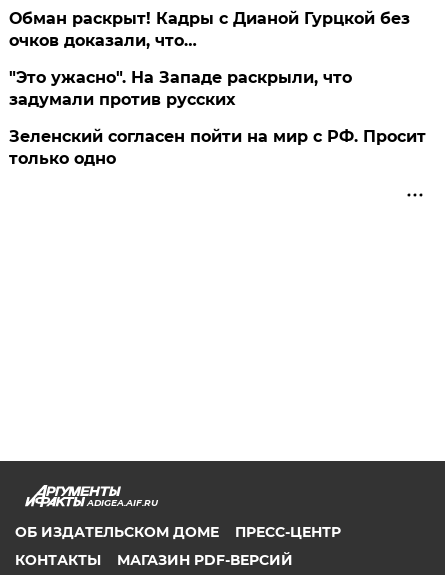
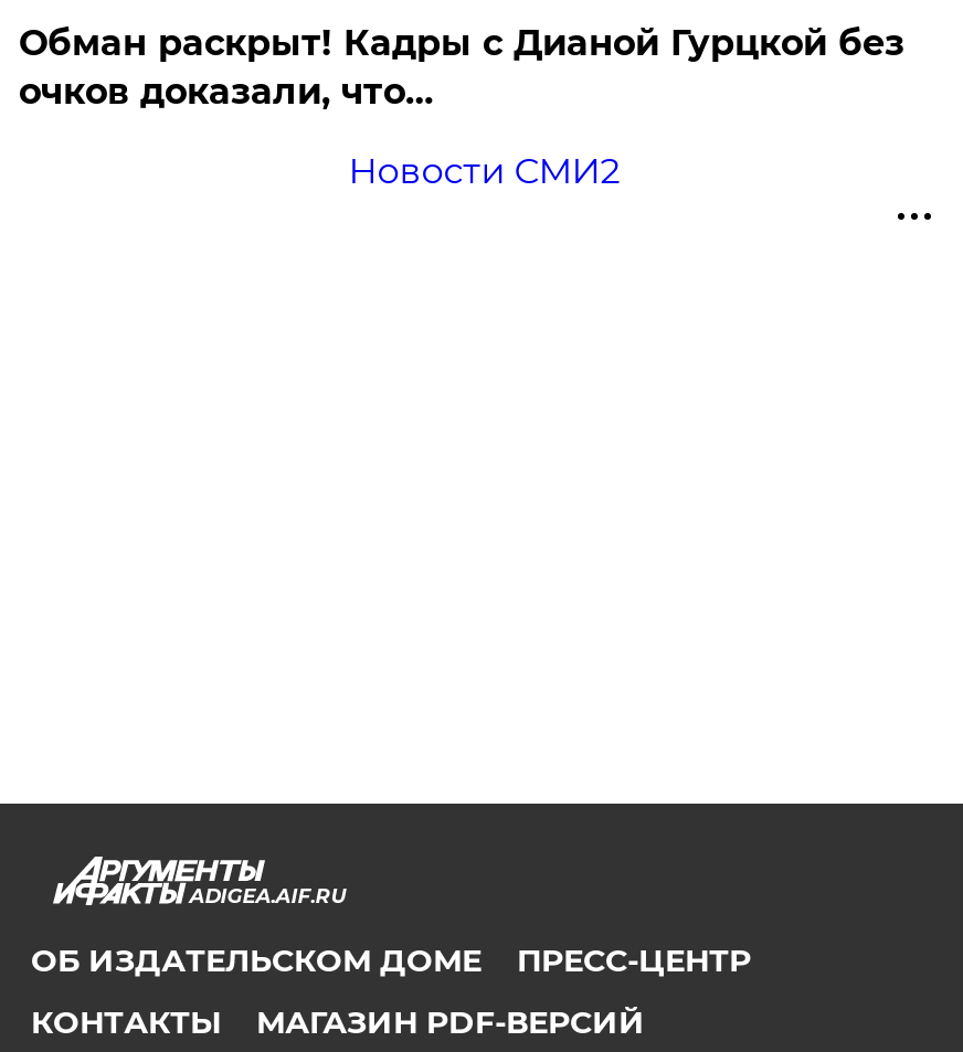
[9,68,426,168] "Это ужасно". На Западе раскрыли, что | задумали против русских | Зеленский согласен пойти на мир с РФ. Просит | только одно -> [348,150,620,192] Новости СМИ2

